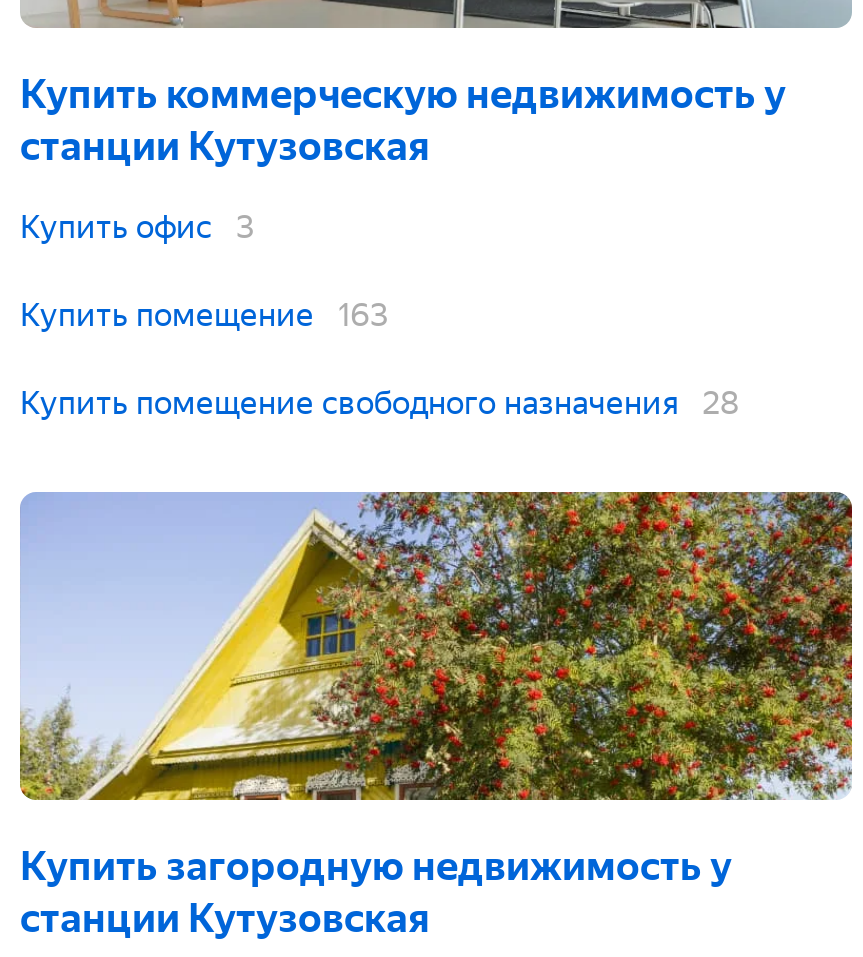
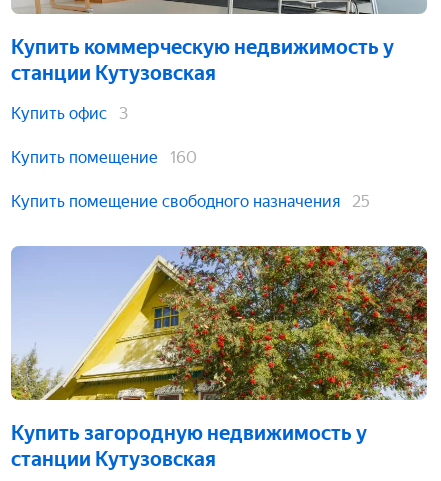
[20,296,388,334] Купить помещение 163 -> [11,148,197,167] Купить помещение 160
[20,384,740,422] Купить помещение свободного назначения 28 -> [11,192,370,211] Купить помещение свободного назначения 25

